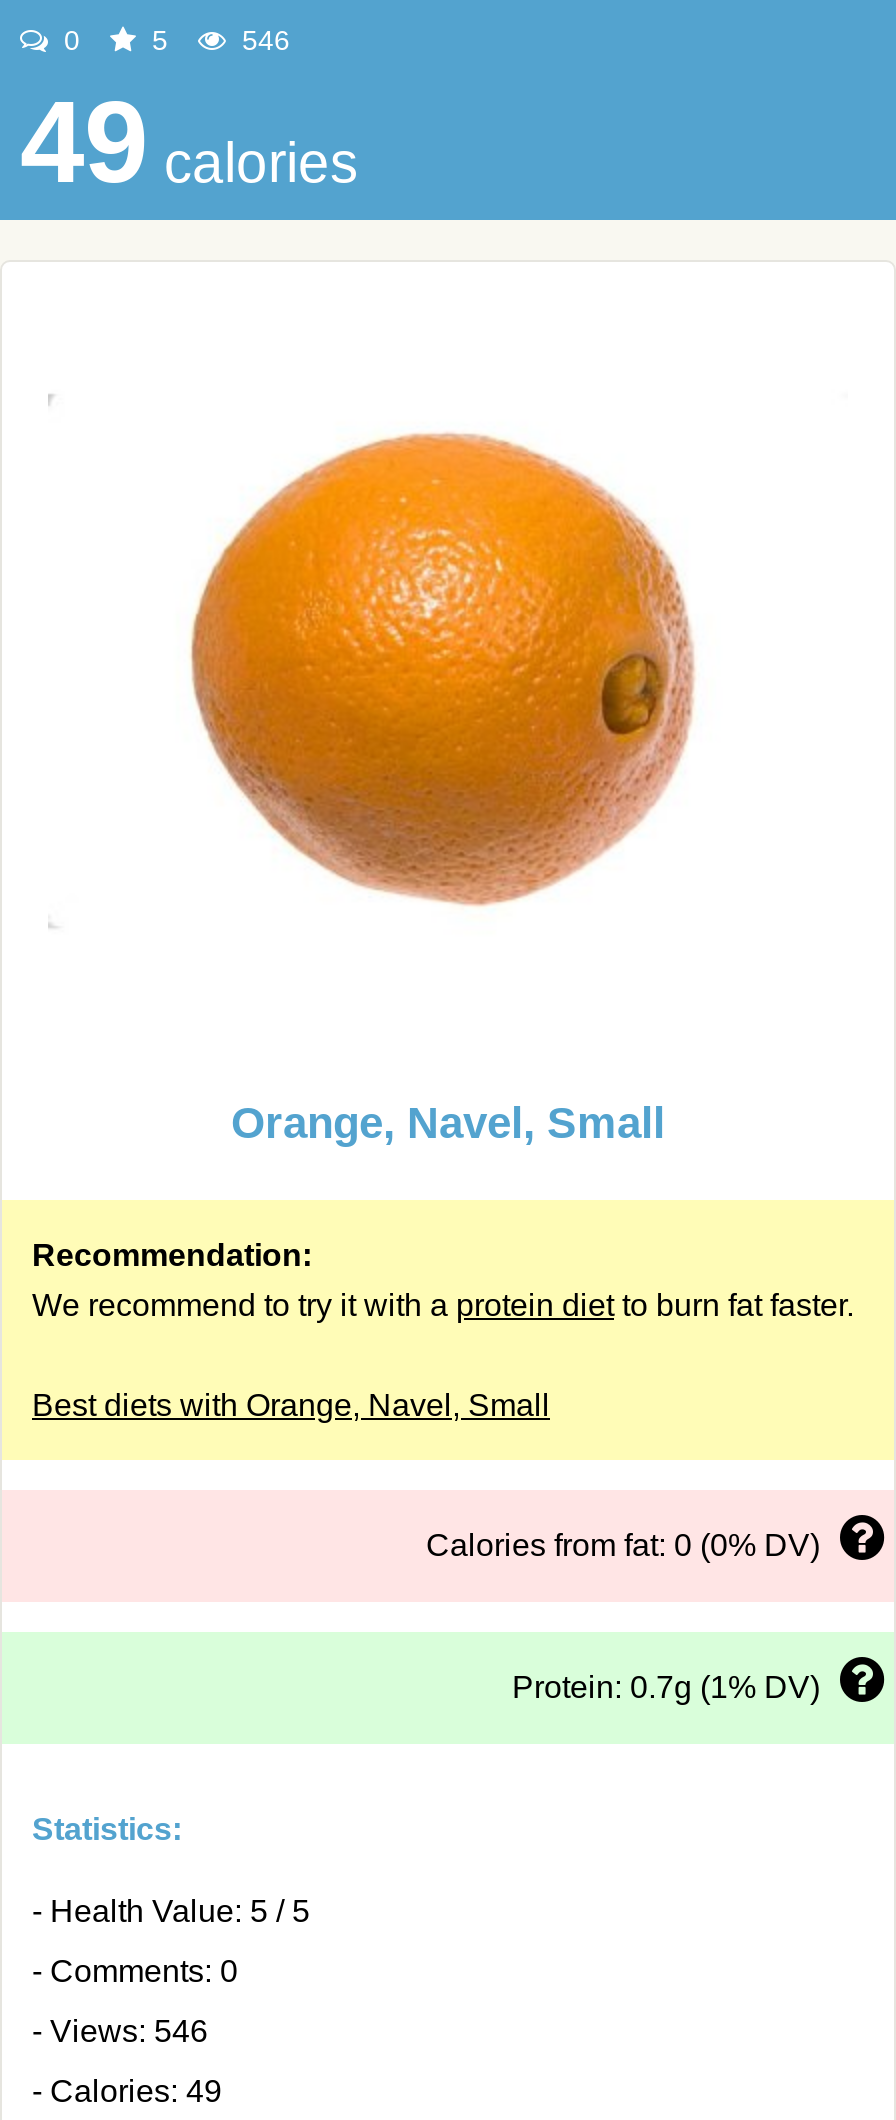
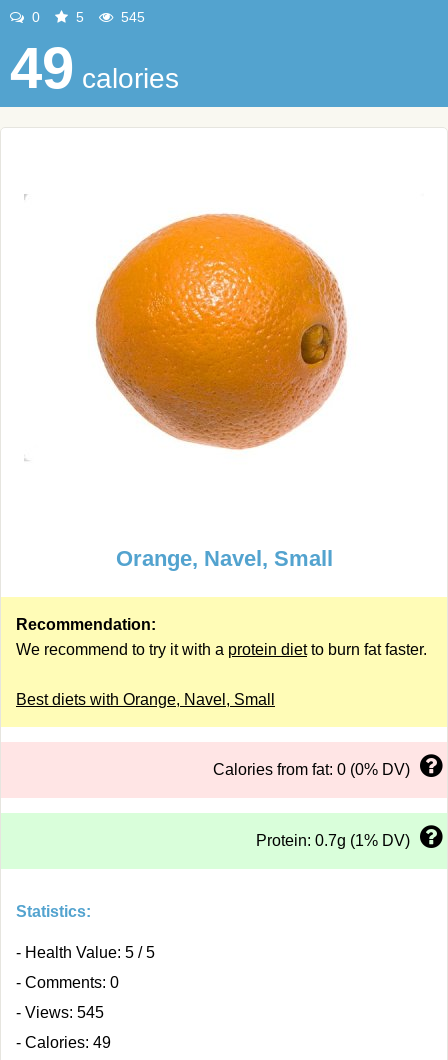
[234,24,290,56] 546 -> [117,9,145,25] 545
[32,2014,208,2048] - Views: 546 -> [16,1004,104,1021] - Views: 545

